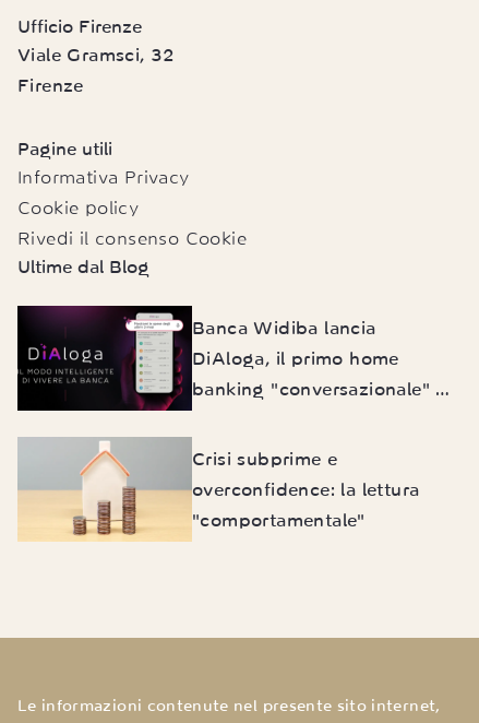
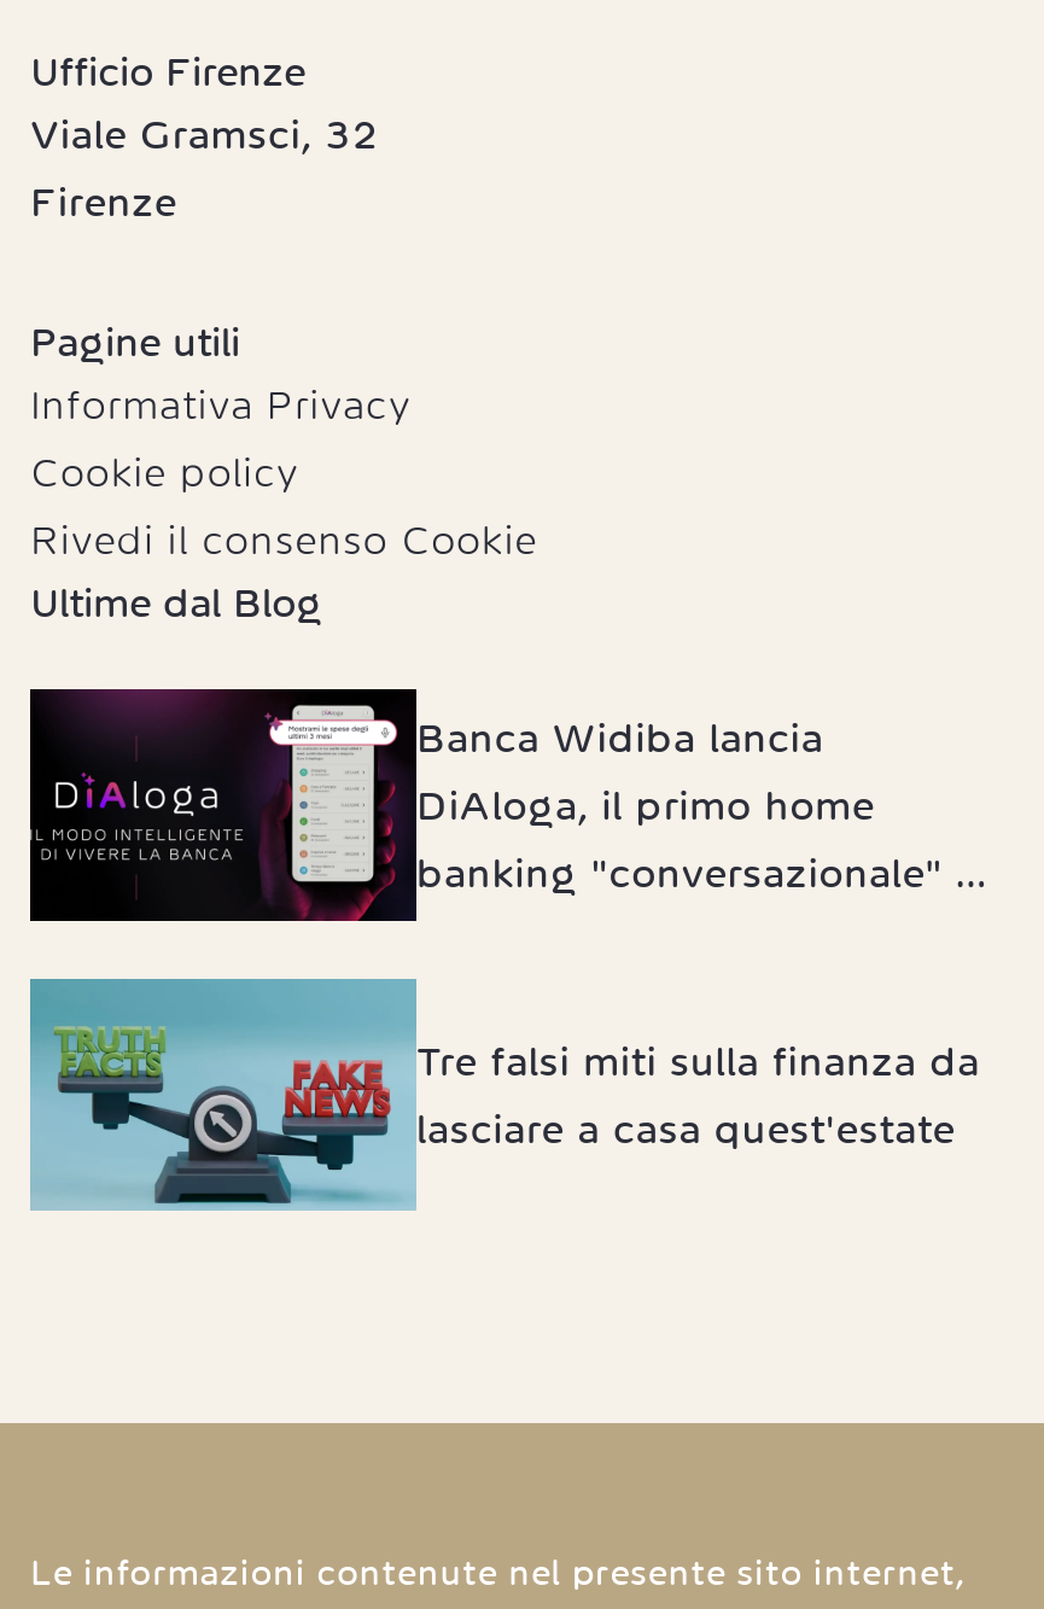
[17,437,419,542] [image] | Crisi subprime e | overconfidence: la lettura | "comportamentale" -> [28,979,980,1213] [image] | Tre falsi miti sulla finanza da | lasciare a casa quest'estate

